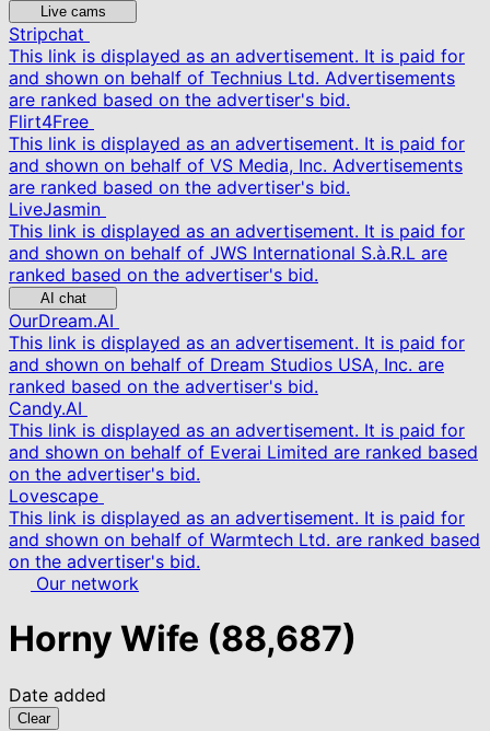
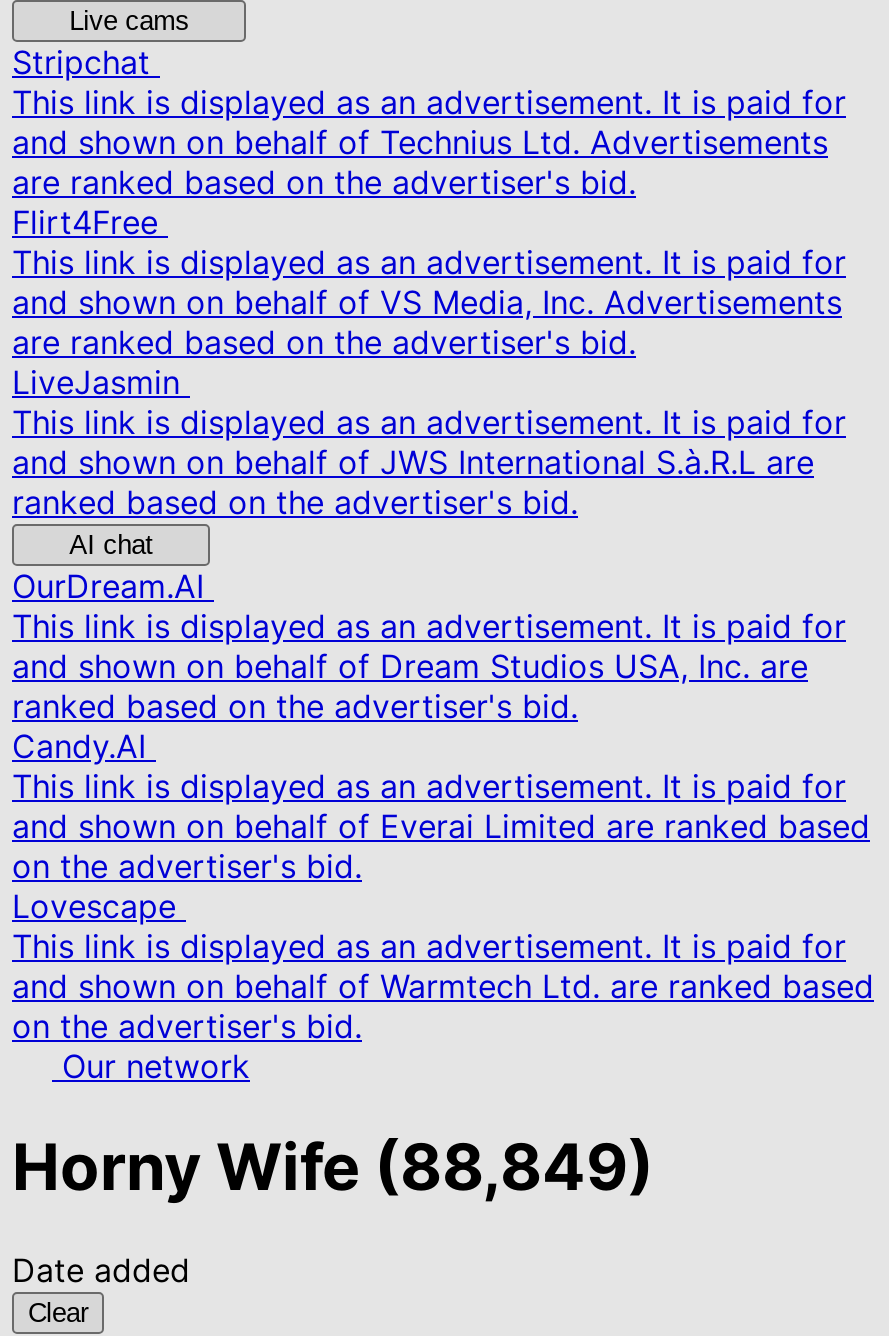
[9,618,357,660] Horny Wife (88,687) -> [12,1129,654,1207] Horny Wife (88,849)

